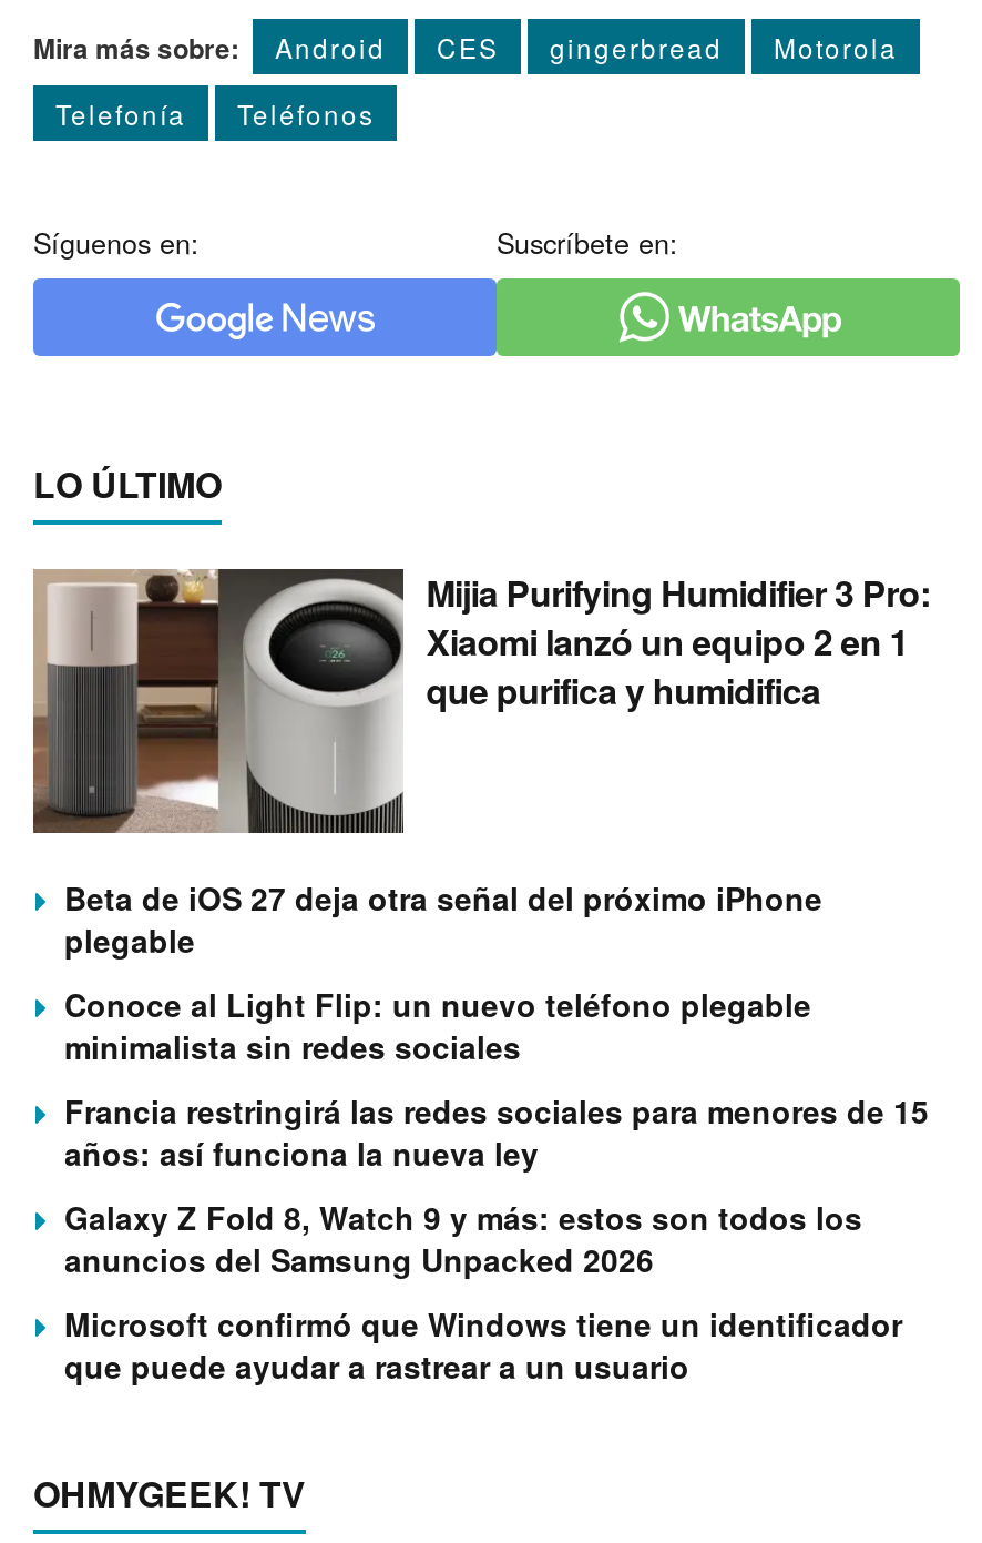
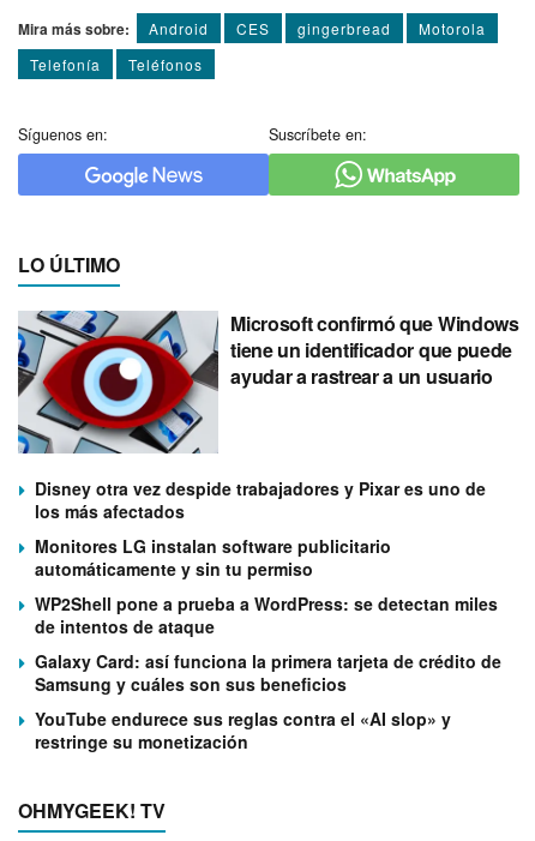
[31,566,930,835] [image] | Mijia Purifying Humidifier 3 Pro: | Xiaomi lanzó un equipo 2 en 1 | que purifica y humidifica -> [17,309,519,455] [image] | Microsoft confirmó que Windows | tiene un identificador que puede | ayudar a rastrear a un usuario
[64,876,929,1388] Beta de iOS 27 deja otra señal del próximo iPhone | plegable | Conoce al Light Flip: un nuevo teléfono plegable | minimalista sin redes sociales | Francia restringirá las redes sociales para menores de 15 | años: así funciona la nueva ley | Galaxy Z Fold 8, Watch 9 y más: estos son todos los | anuncios del Samsung Unpacked 2026 | Microsoft confirmó que Windows tiene un identificador | que puede ayudar a rastrear a un usuario -> [35,477,501,754] Disney otra vez despide trabajadores y Pixar es uno de | los más afectados | Monitores LG instalan software publicitario | automáticamente y sin tu permiso | WP2Shell pone a prueba a WordPress: se detectan miles | de intentos de ataque | Galaxy Card: así funciona la primera tarjeta de crédito de | Samsung y cuáles son sus beneficios | YouTube endurece sus reglas contra el «AI slop» y | restringe su monetización

